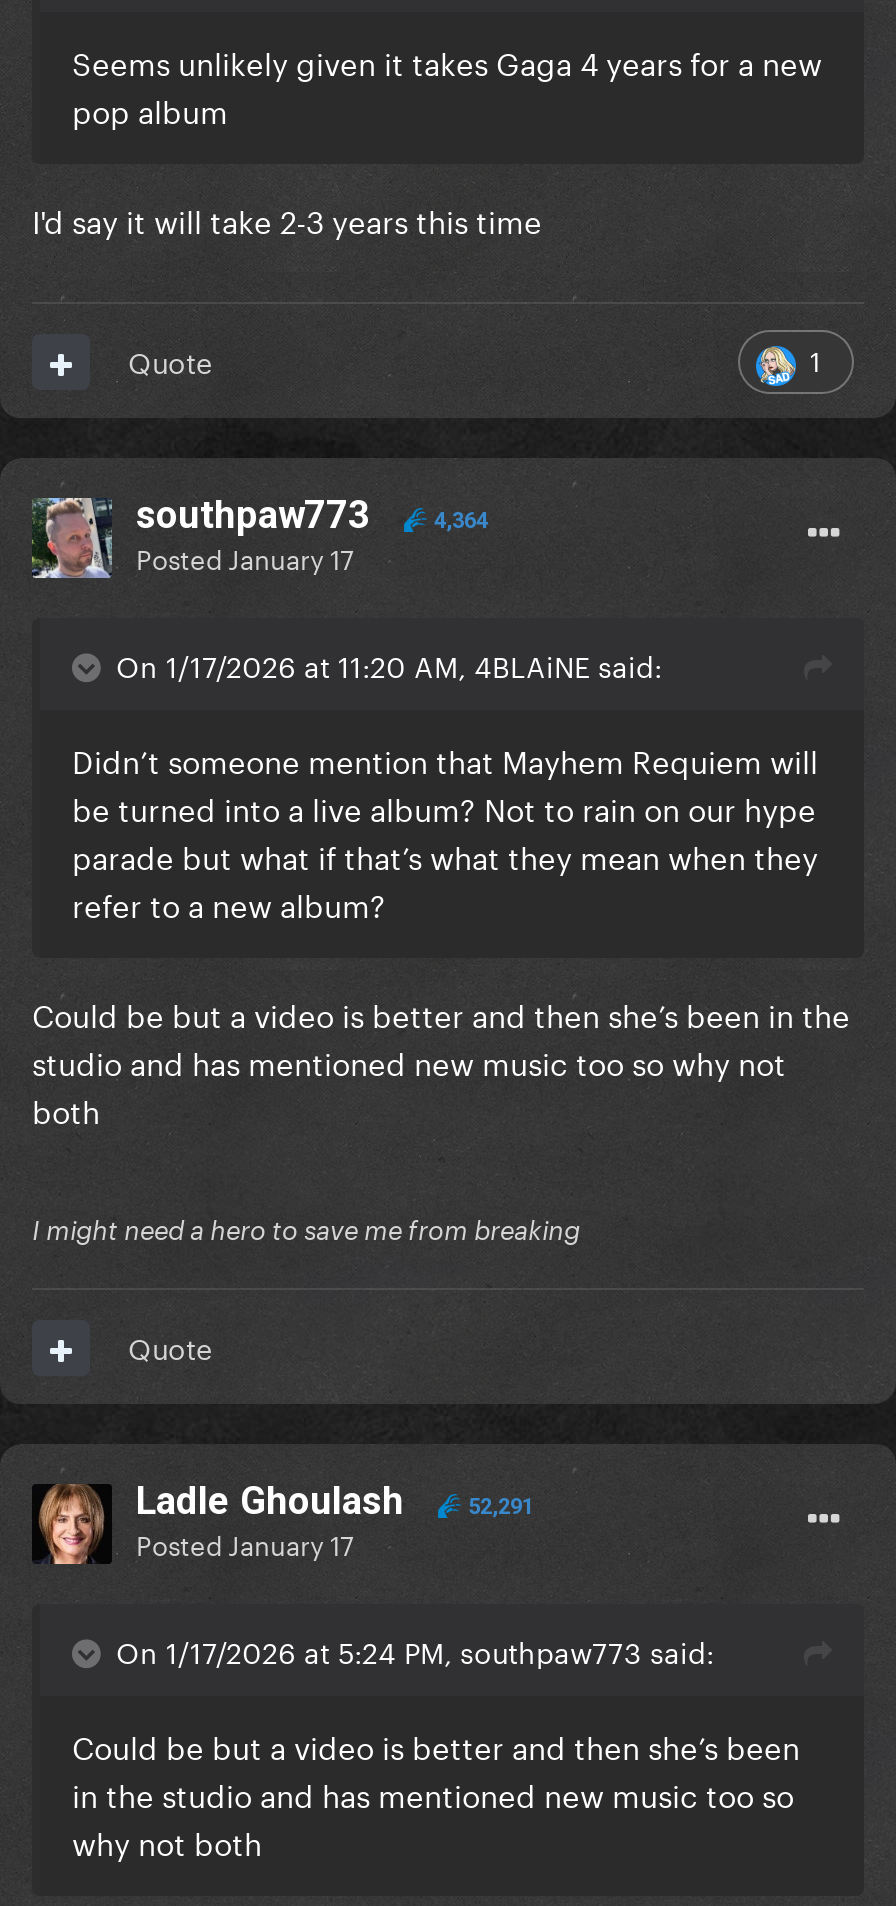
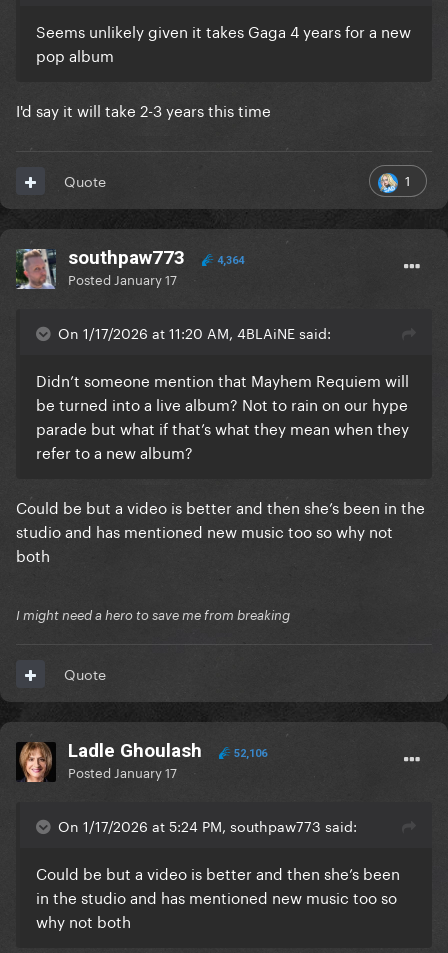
[462,1495,534,1521] 52,291 -> [231,747,267,760] 52,106

